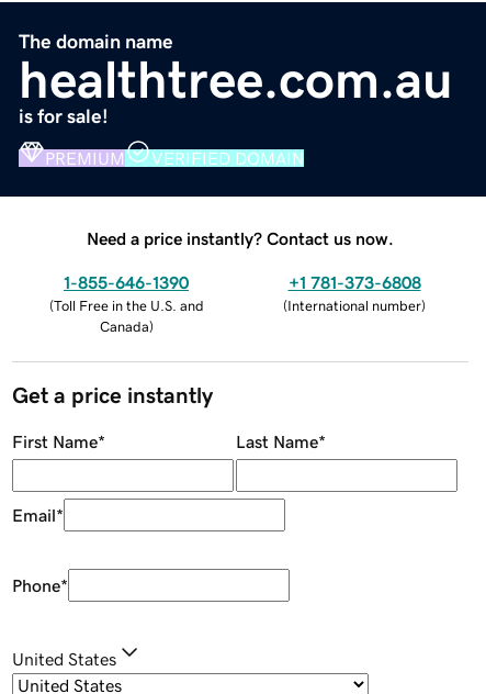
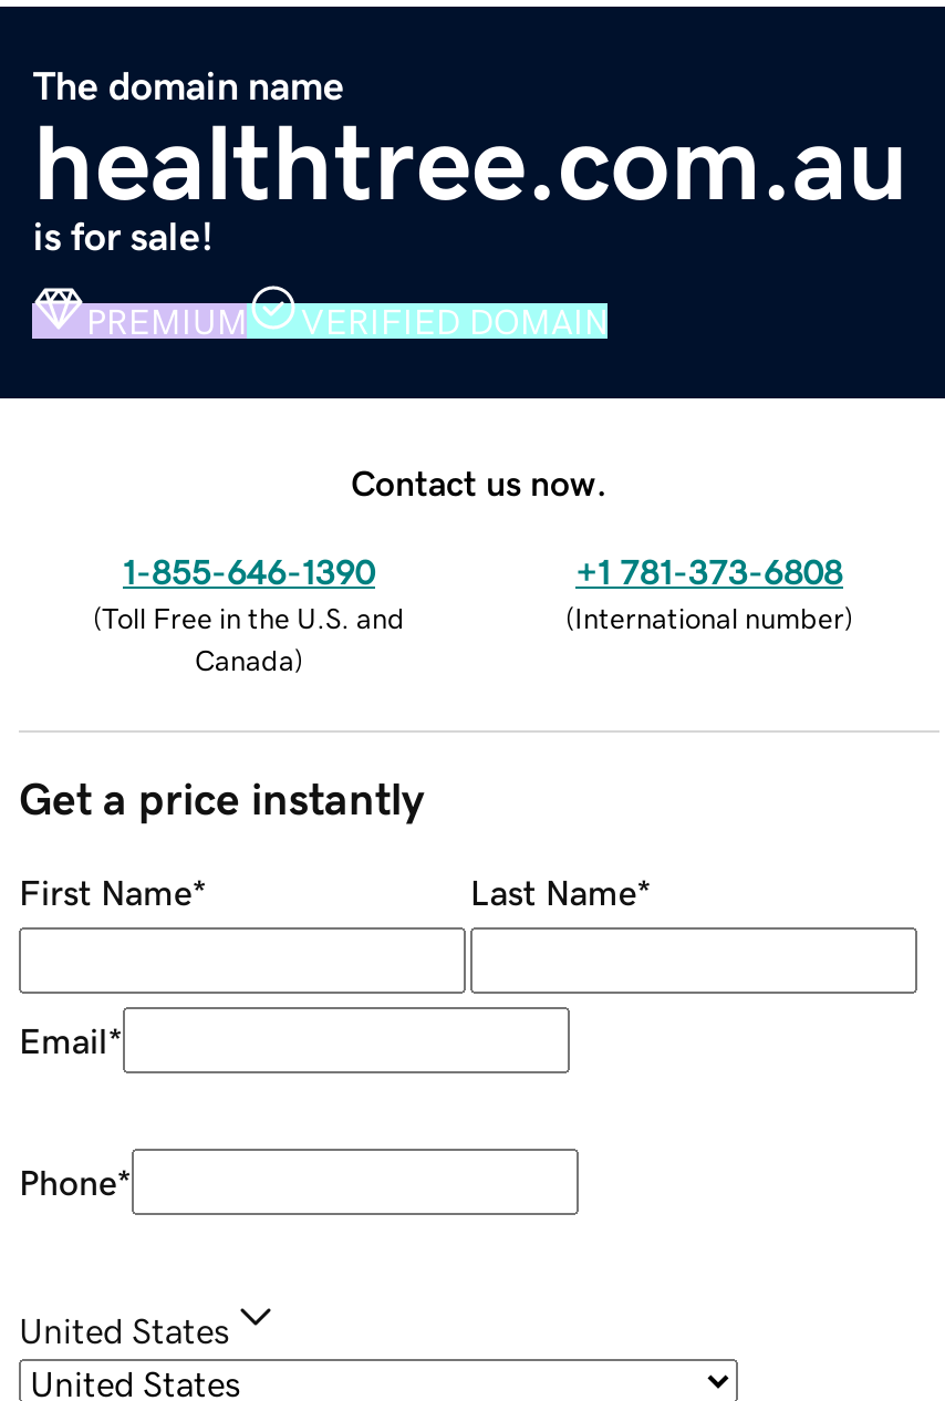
[87,229,394,247] Need a price instantly? Contact us now. -> [351,464,607,499] Contact us now.

